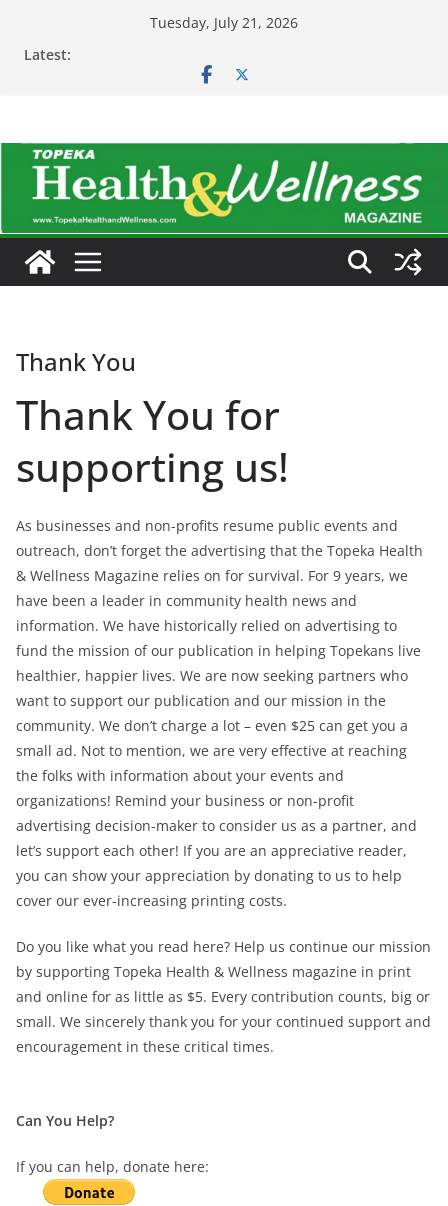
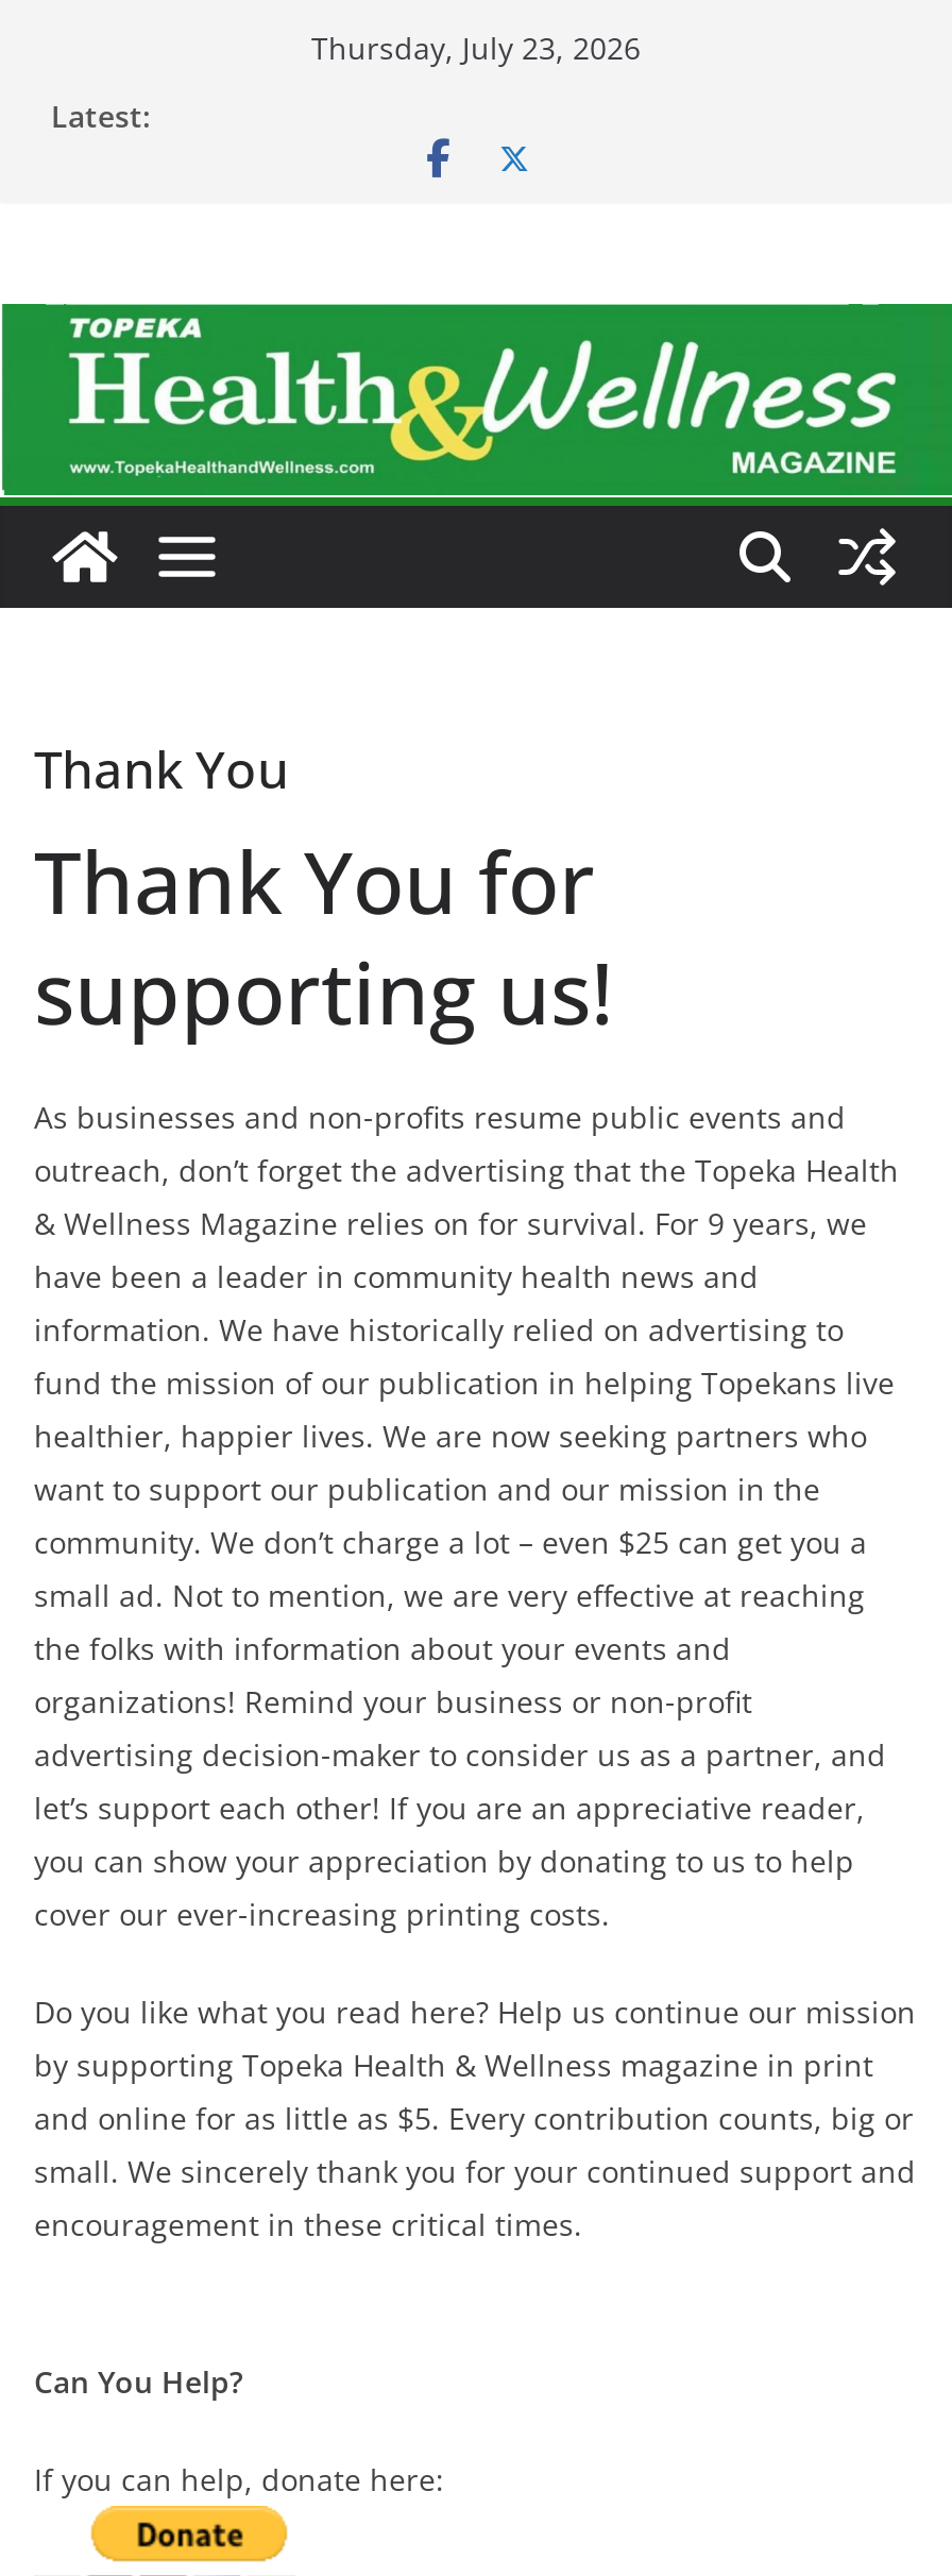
[150,13,298,32] Tuesday, July 21, 2026 -> [311,28,641,68] Thursday, July 23, 2026

